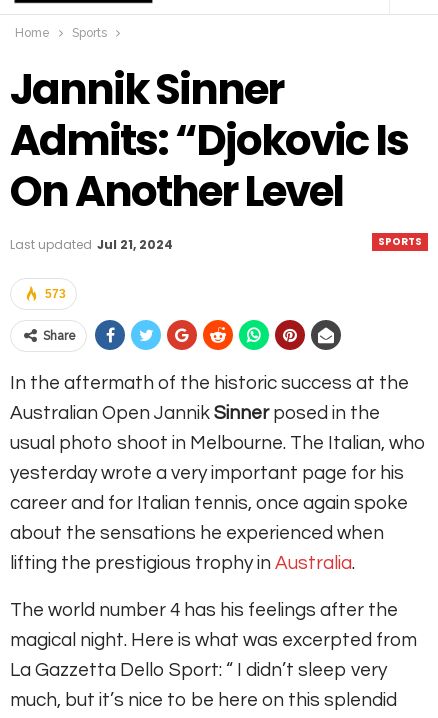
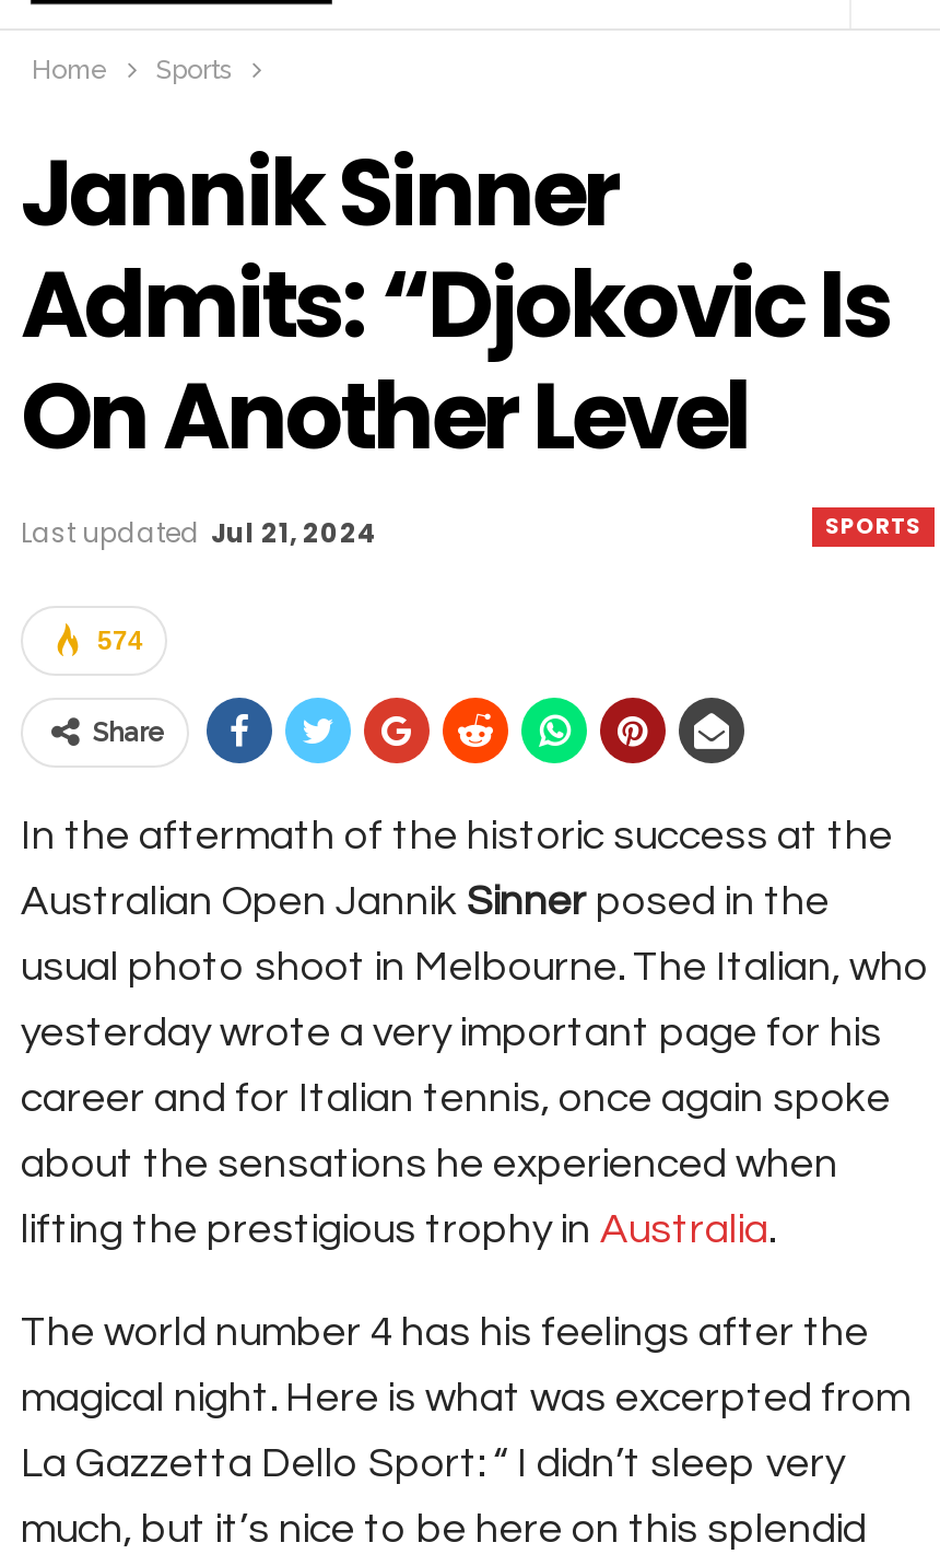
[45,287,66,301] 573 -> [97,626,143,656] 574

